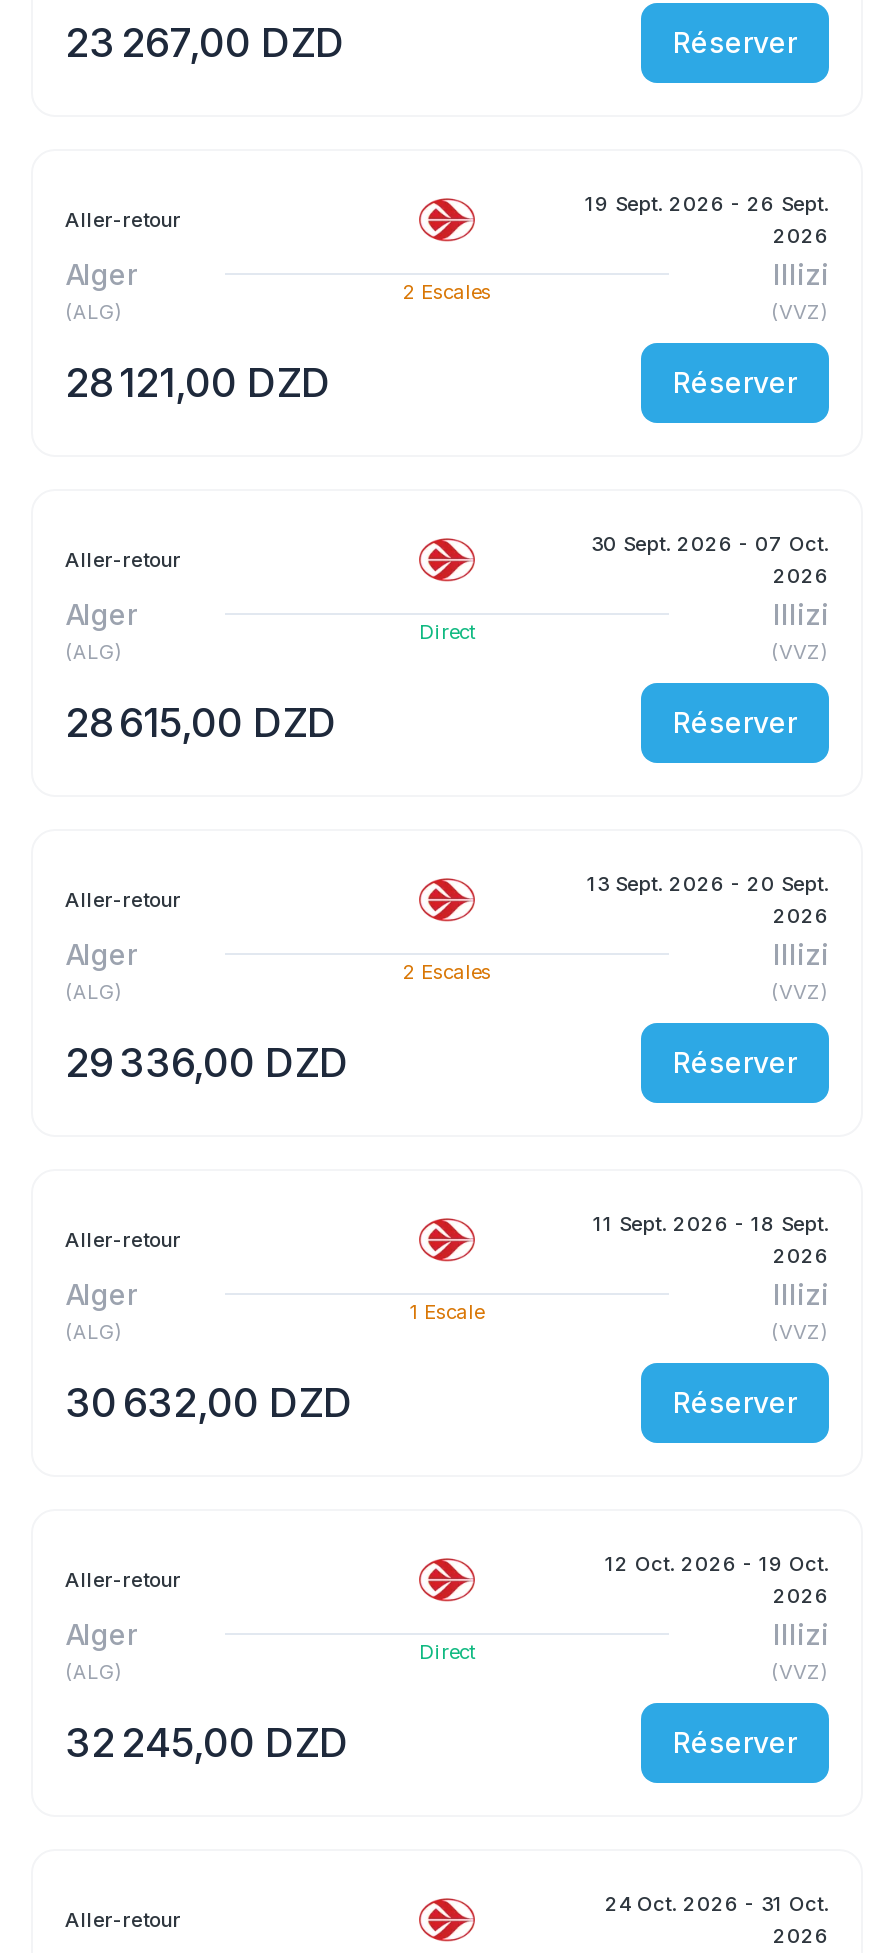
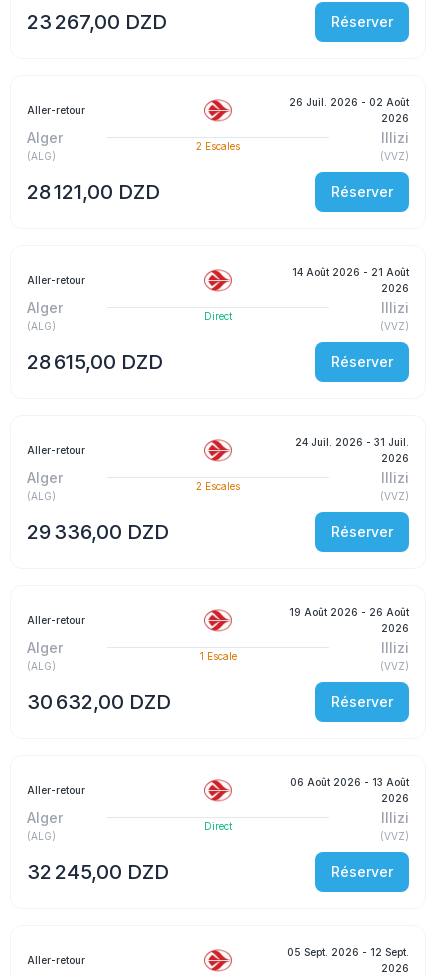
[585,190,829,214] 19 Sept. 2026 - 26 Sept. -> [289,96,409,108] 26 Juil. 2026 - 02 Août
[591,530,829,554] 30 Sept. 2026 - 07 Oct. -> [292,266,409,278] 14 Août 2026 - 21 Août
[587,870,829,894] 13 Sept. 2026 - 20 Sept. -> [295,436,409,448] 24 Juil. 2026 - 31 Juil.
[593,1210,829,1234] 11 Sept. 2026 - 18 Sept. -> [289,606,409,618] 19 Août 2026 - 26 Août
[605,1550,829,1574] 12 Oct. 2026 - 19 Oct. -> [290,776,409,788] 06 Août 2026 - 13 Août
[605,1890,829,1914] 24 Oct. 2026 - 31 Oct. -> [287,946,409,958] 05 Sept. 2026 - 12 Sept.

